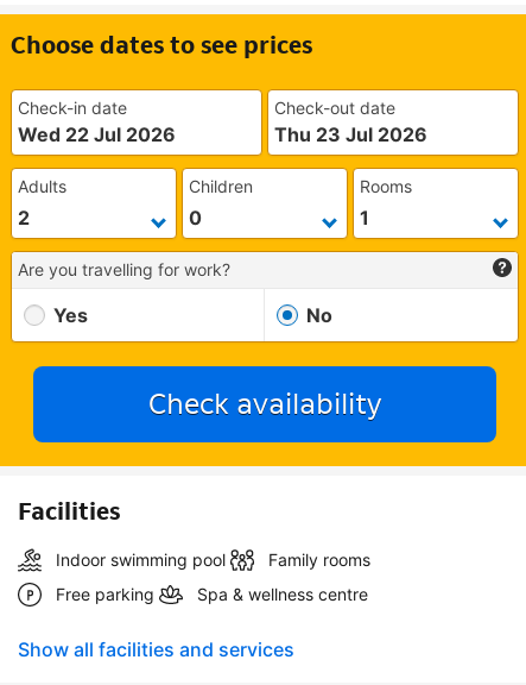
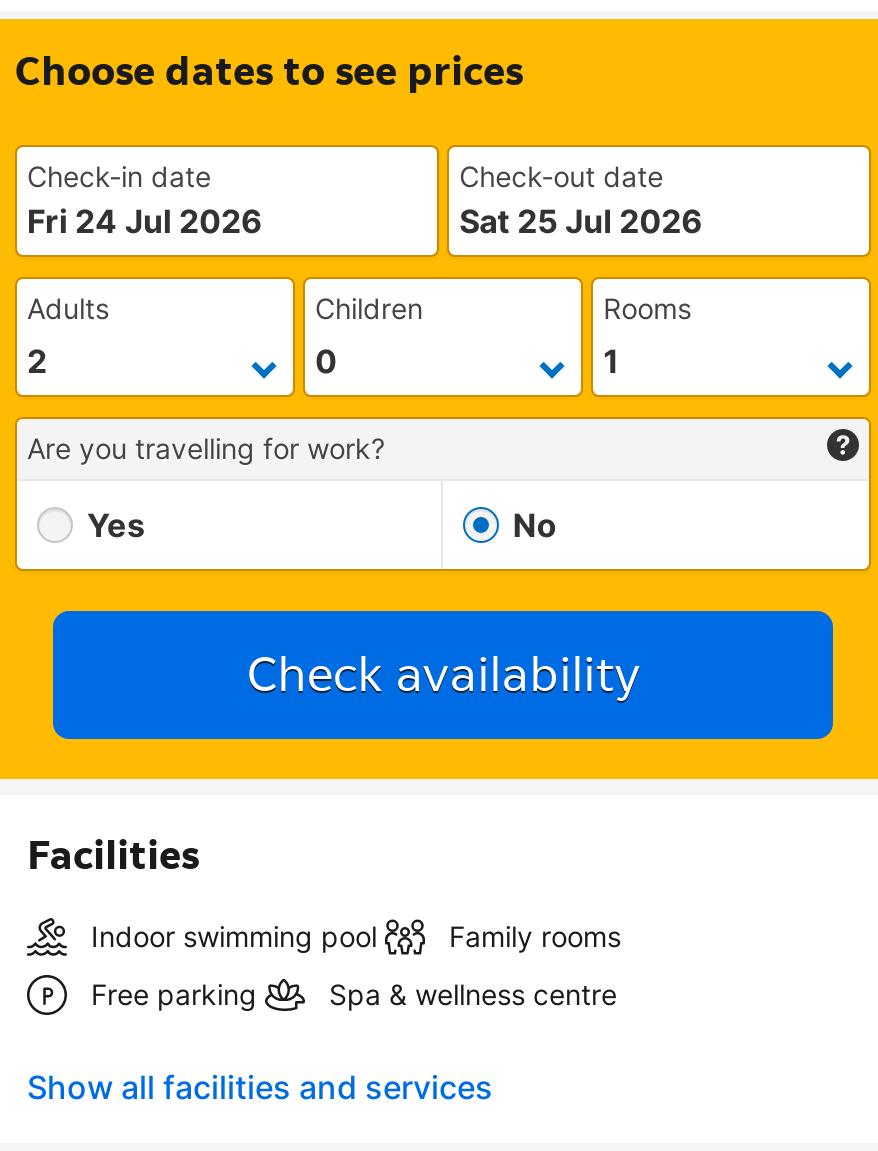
[18,122,176,146] Wed 22 Jul 2026 -> [27,201,263,241] Fri 24 Jul 2026
[274,122,428,146] Thu 23 Jul 2026 -> [459,201,703,241] Sat 25 Jul 2026

